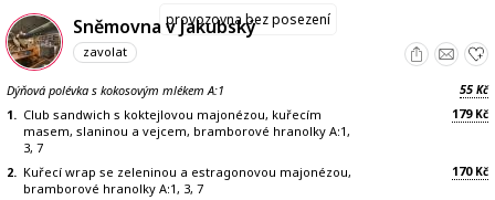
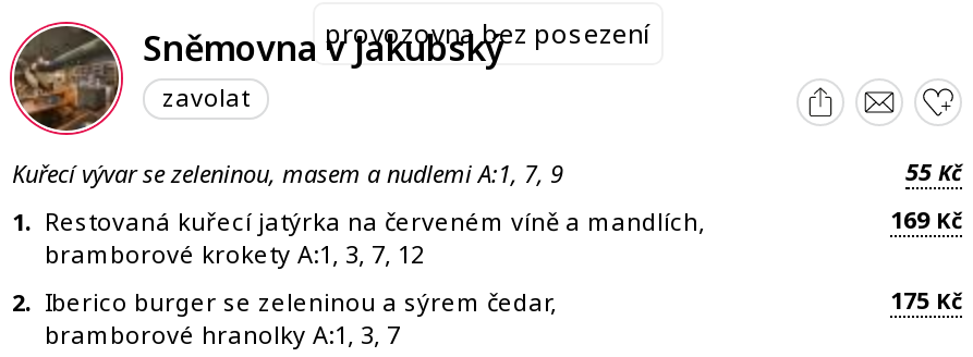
[7,81,224,98] Dýňová polévka s kokosovým mlékem A:1 -> [12,156,563,189] Kuřecí vývar se zeleninou, masem a nudlemi A:1, 7, 9
[7,106,350,155] 1. Club sandwich s koktejlovou majonézou, kuřecím | masem, slaninou a vejcem, bramborové hranolky A:1, | 3, 7 -> [12,204,705,269] 1. Restovaná kuřecí jatýrka na červeném víně a mandlích, | bramborové krokety A:1, 3, 7, 12
[452,105,488,121] 179 Kč -> [890,202,962,234] 169 Kč
[7,163,351,180] 2. Kuřecí wrap se zeleninou a estragonovou majonézou, -> [12,285,557,317] 2. Iberico burger se zeleninou a sýrem čedar,
[452,162,488,179] 170 Kč -> [890,282,962,315] 175 Kč

